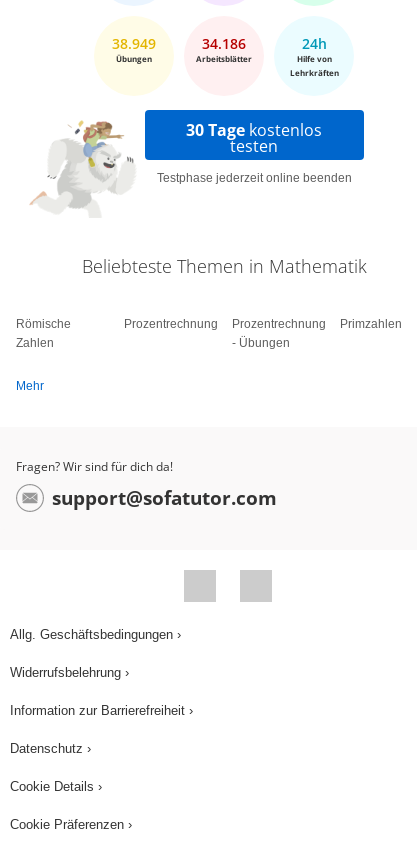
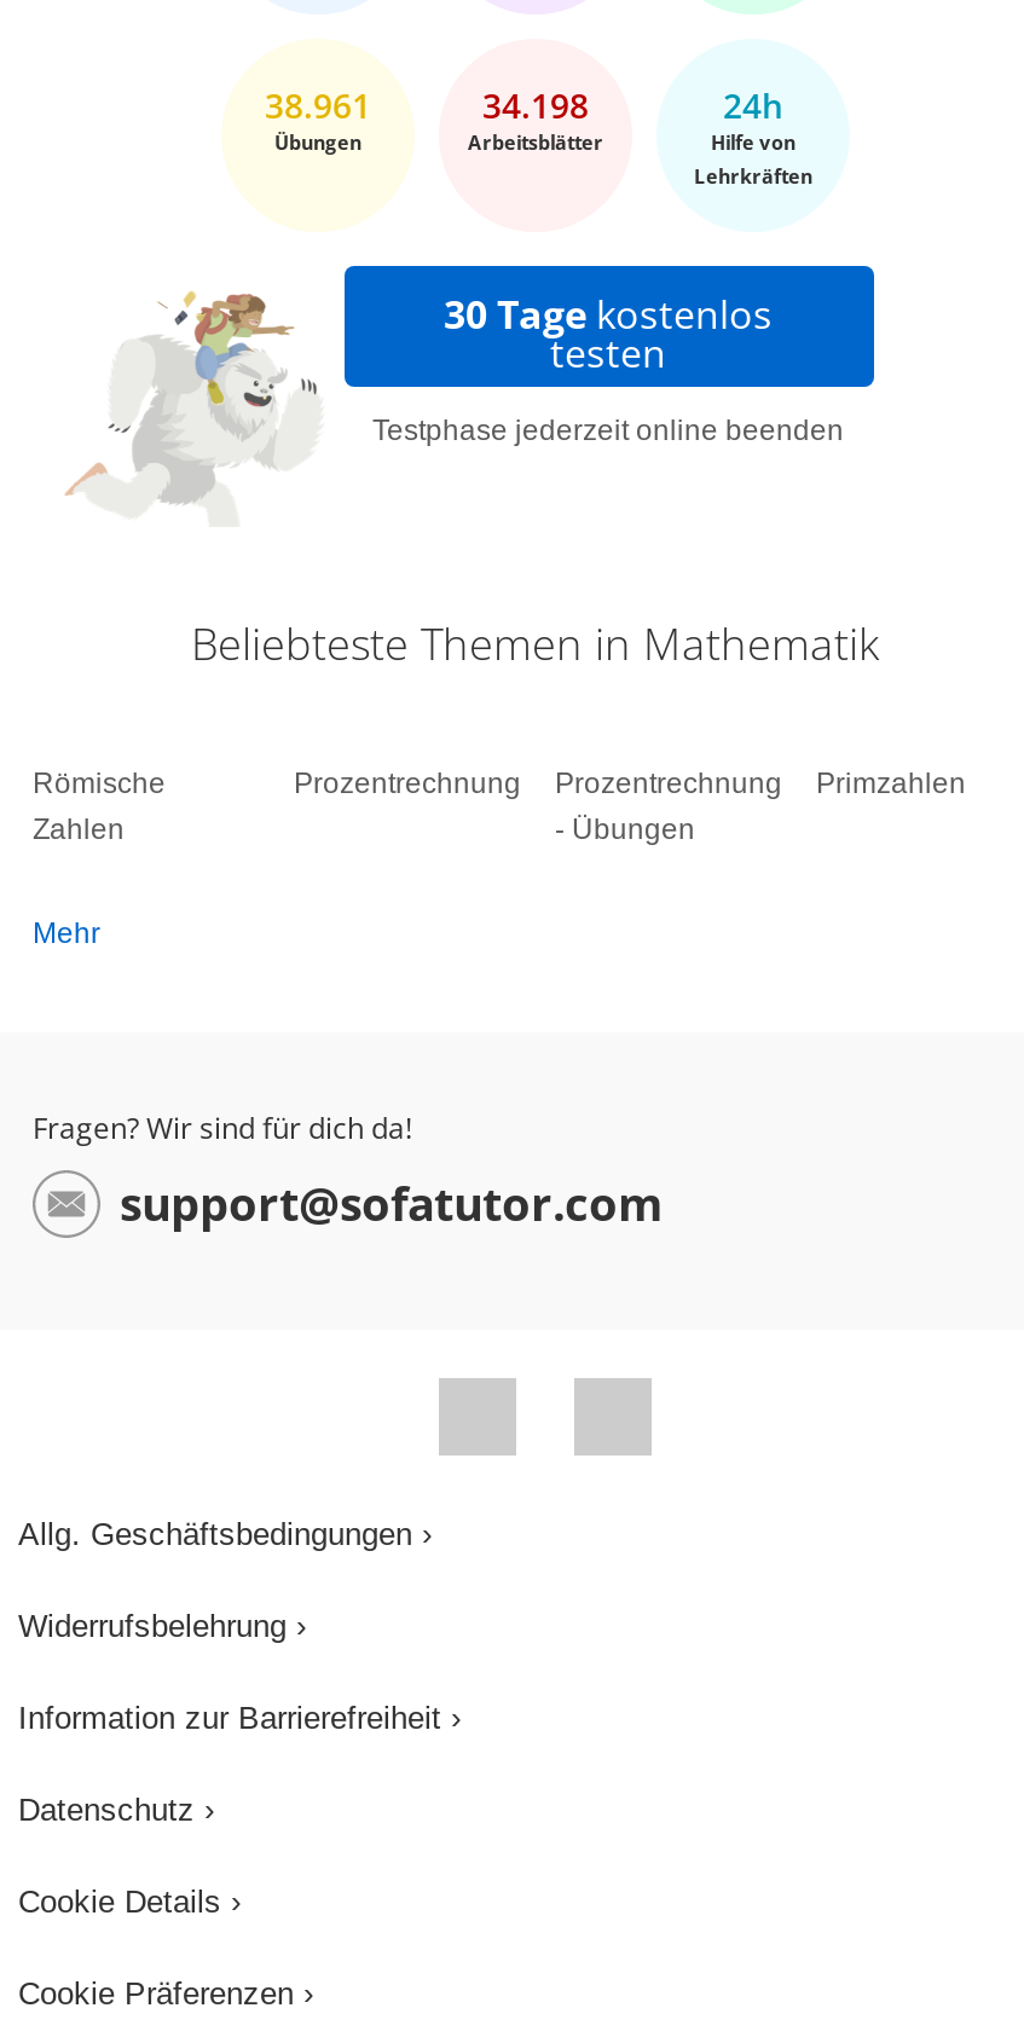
[112,34,156,53] 38.949 -> [265,83,371,129] 38.961
[202,34,246,53] 34.186 -> [482,83,589,129] 34.198

